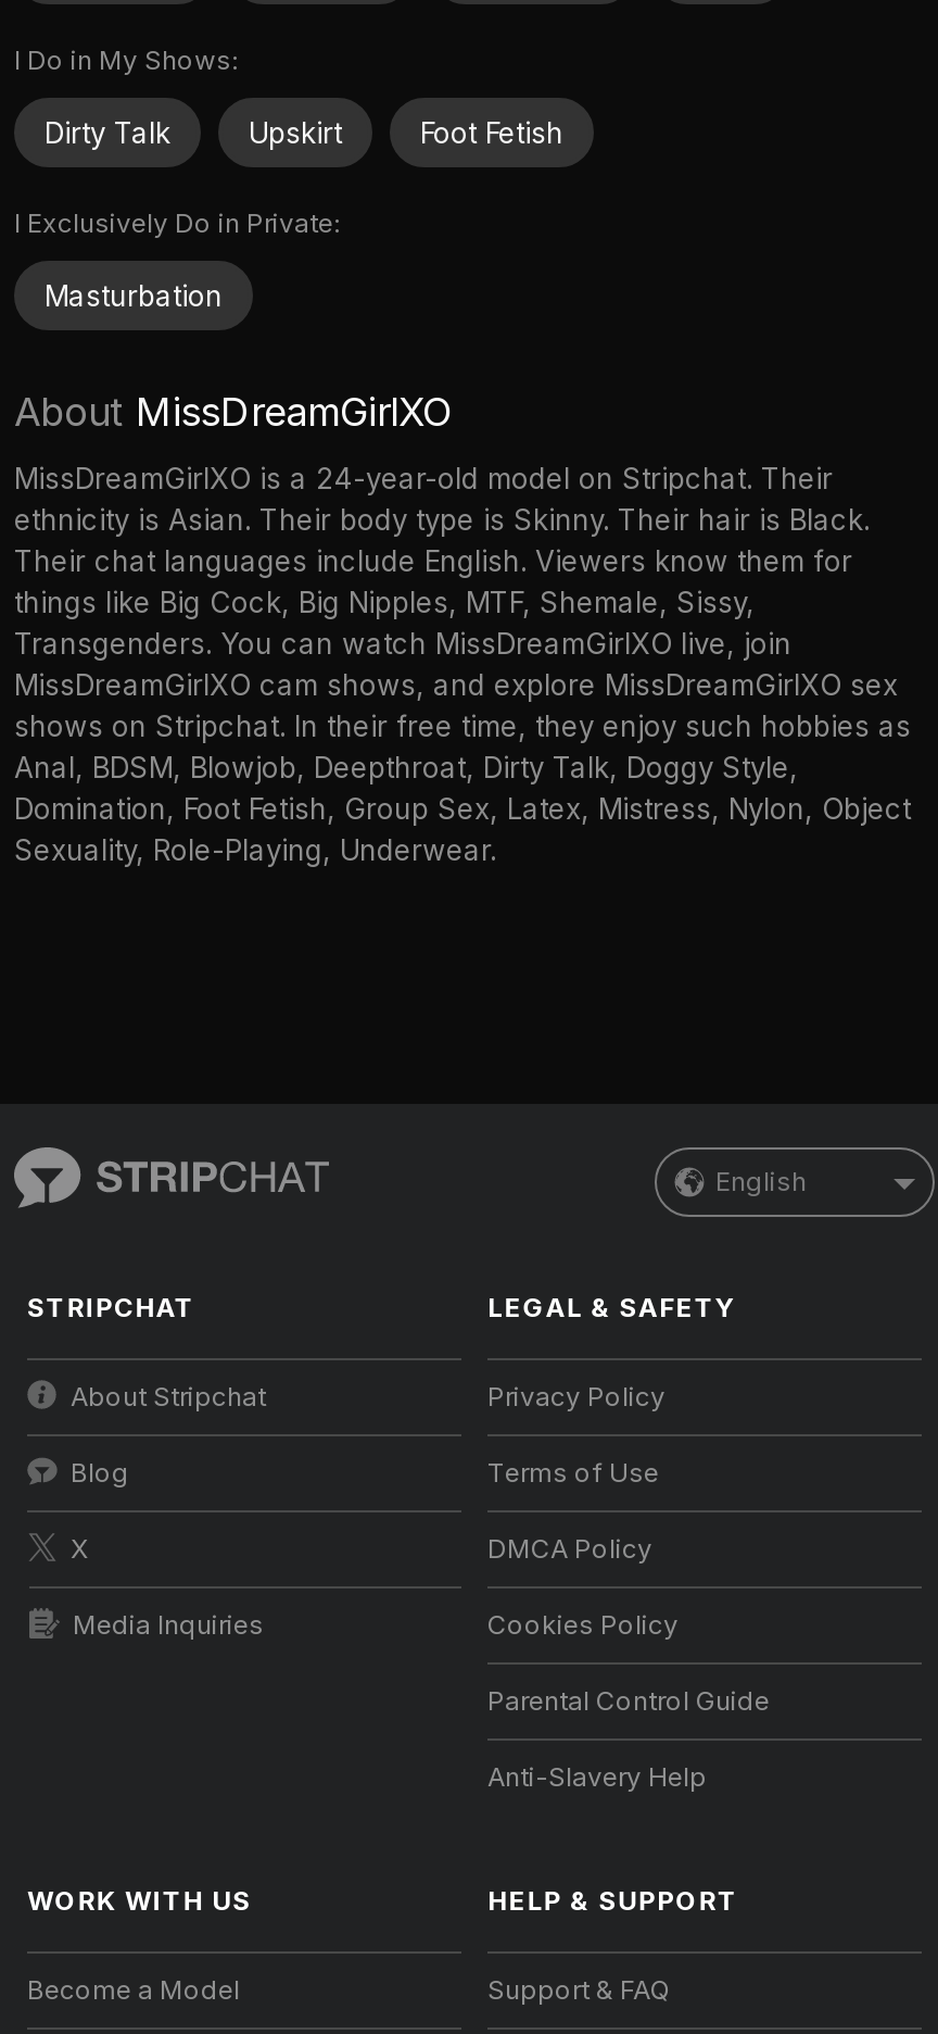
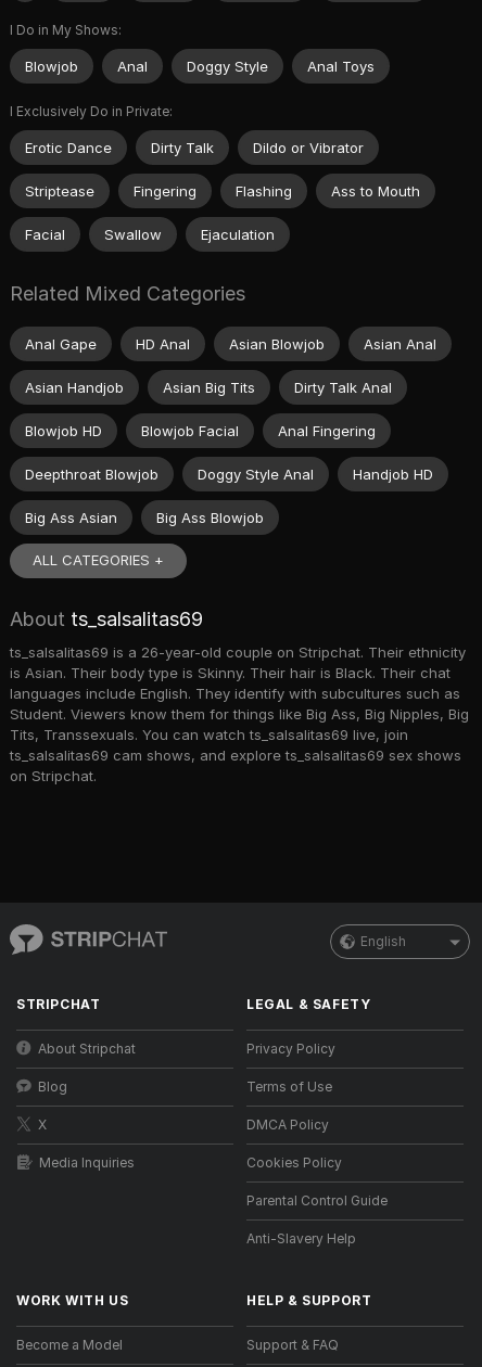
[45,115,563,149] Dirty Talk | Upskirt | Foot Fetish -> [25,57,375,75] Blowjob | Anal | Doggy Style | Anal Toys
[14,278,911,867] Masturbation | About MissDreamGirlXO | MissDreamGirlXO is a 24-year-old model on Stripchat. Their | ethnicity is Asian. Their body type is Skinny. Their hair is Black. | Their chat languages include English. Viewers know them for | things like Big Cock, Big Nipples, MTF, Shemale, Sissy, | Transgenders. You can watch MissDreamGirlXO live, join | MissDreamGirlXO cam shows, and explore MissDreamGirlXO sex | shows on Stripchat. In their free time, they enjoy such hobbies as | Anal, BDSM, Blowjob, Deepthroat, Dirty Talk, Doggy Style, | Domination, Foot Fetish, Group Sex, Latex, Mistress, Nylon, Object | Sexuality, Role-Playing, Underwear. -> [10,139,469,785] Erotic Dance | Dirty Talk | Dildo or Vibrator | Striptease | Fingering | Flashing | Ass to Mouth | Facial | Swallow | Ejaculation | Related Mixed Categories | Anal Gape | HD Anal | Asian Blowjob | Asian Anal | Asian Handjob | Asian Big Tits | Dirty Talk Anal | Blowjob HD | Blowjob Facial | Anal Fingering | Deepthroat Blowjob | Doggy Style Anal | Handjob HD | Big Ass Asian | Big Ass Blowjob | ALL CATEGORIES + | About ts_salsalitas69 | ts_salsalitas69 is a 26-year-old couple on Stripchat. Their ethnicity | is Asian. Their body type is Skinny. Their hair is Black. Their chat | languages include English. They identify with subcultures such as | Student. Viewers know them for things like Big Ass, Big Nipples, Big | Tits, Transsexuals. You can watch ts_salsalitas69 live, join | ts_salsalitas69 cam shows, and explore ts_salsalitas69 sex shows | on Stripchat.

